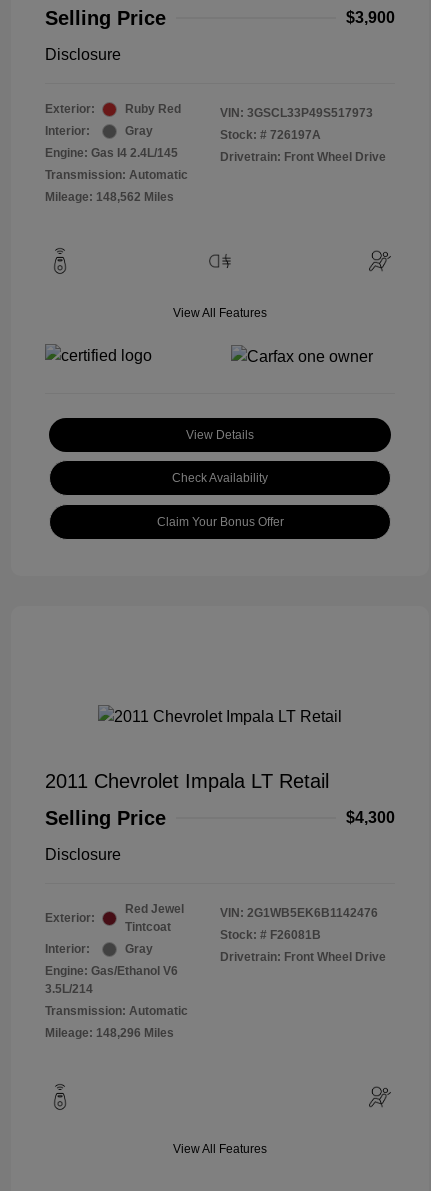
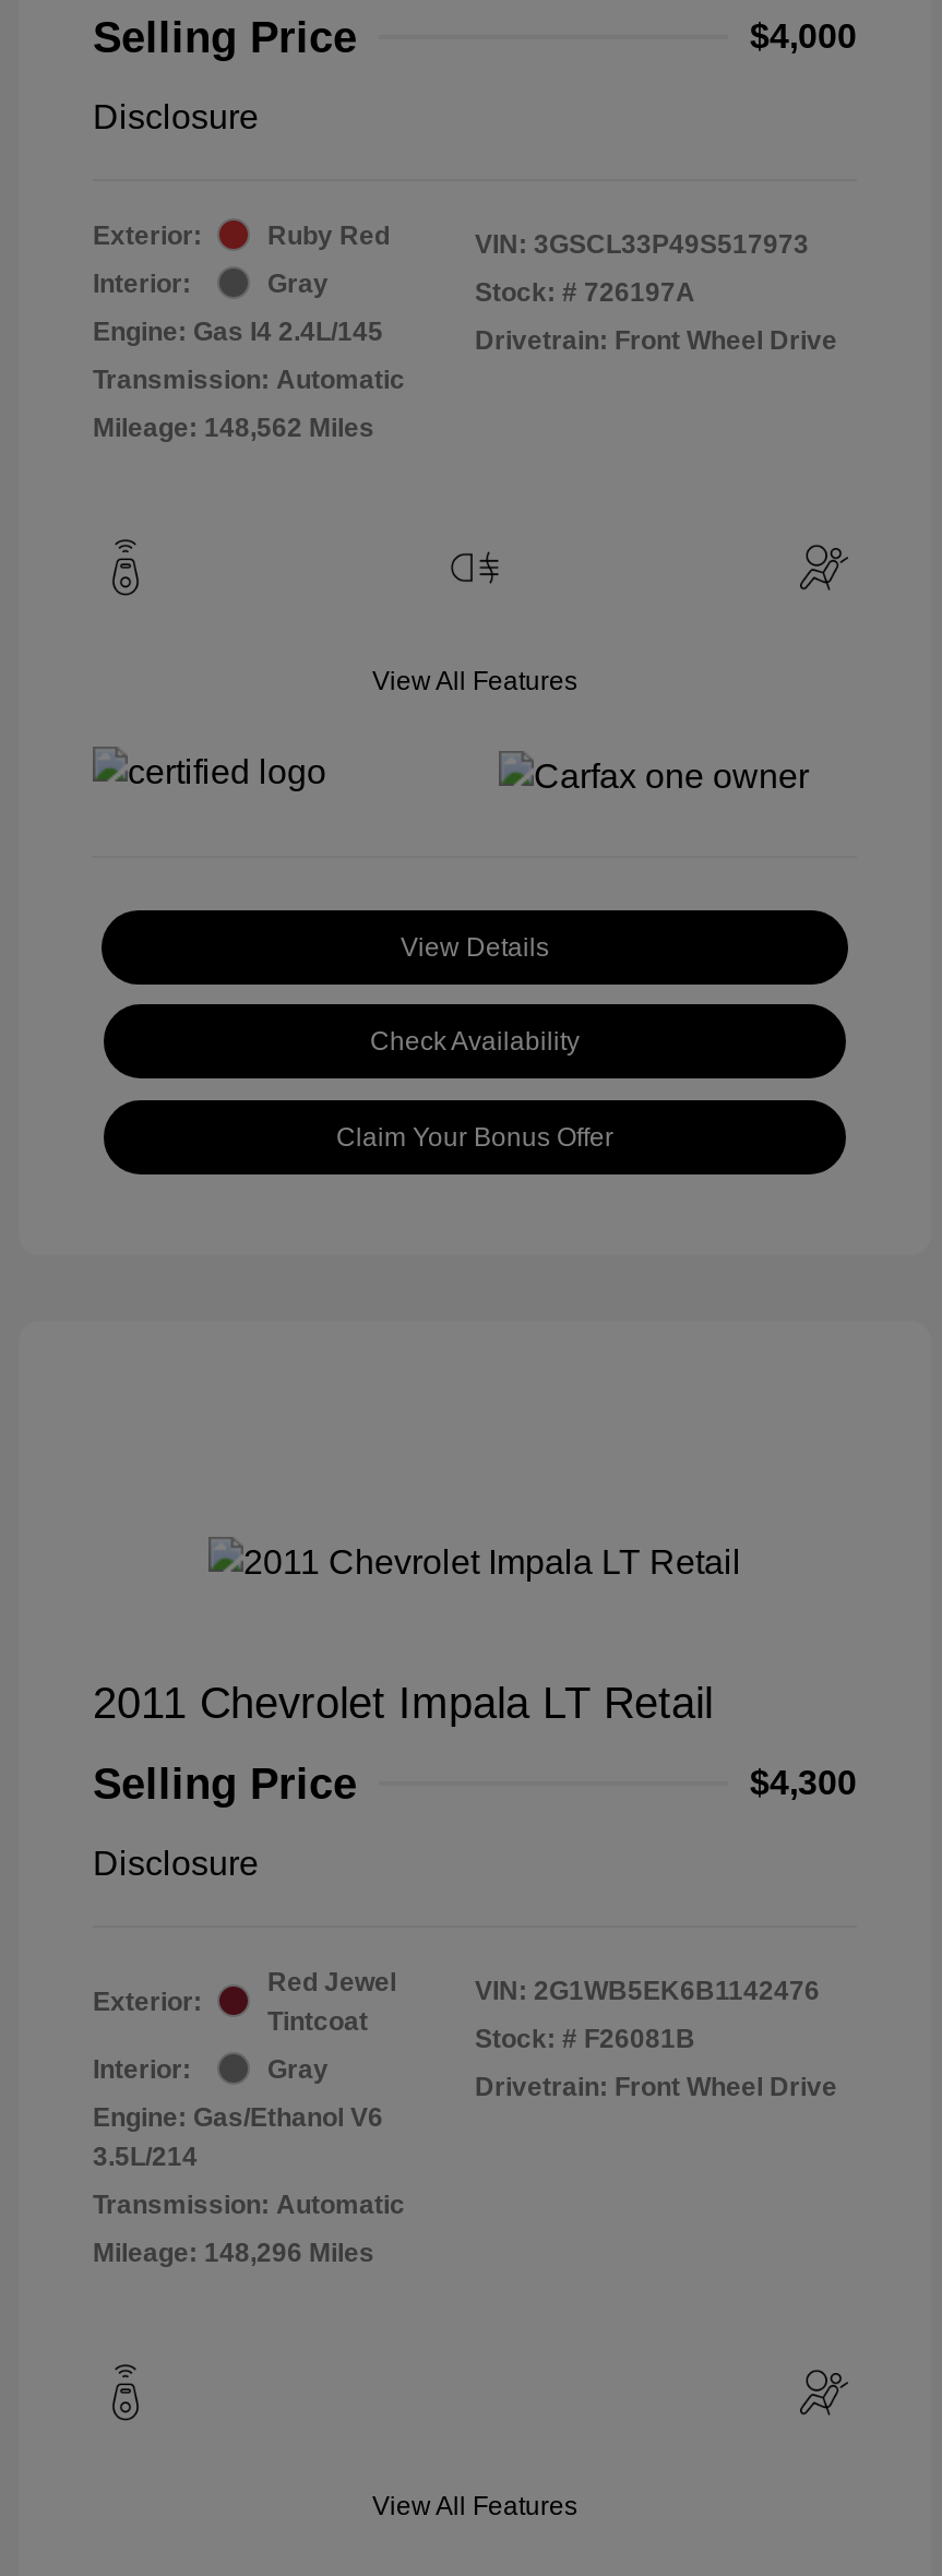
[346,9,395,26] $3,900 -> [750,17,857,55] $4,000

